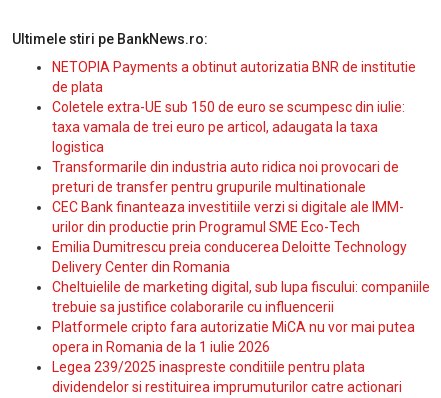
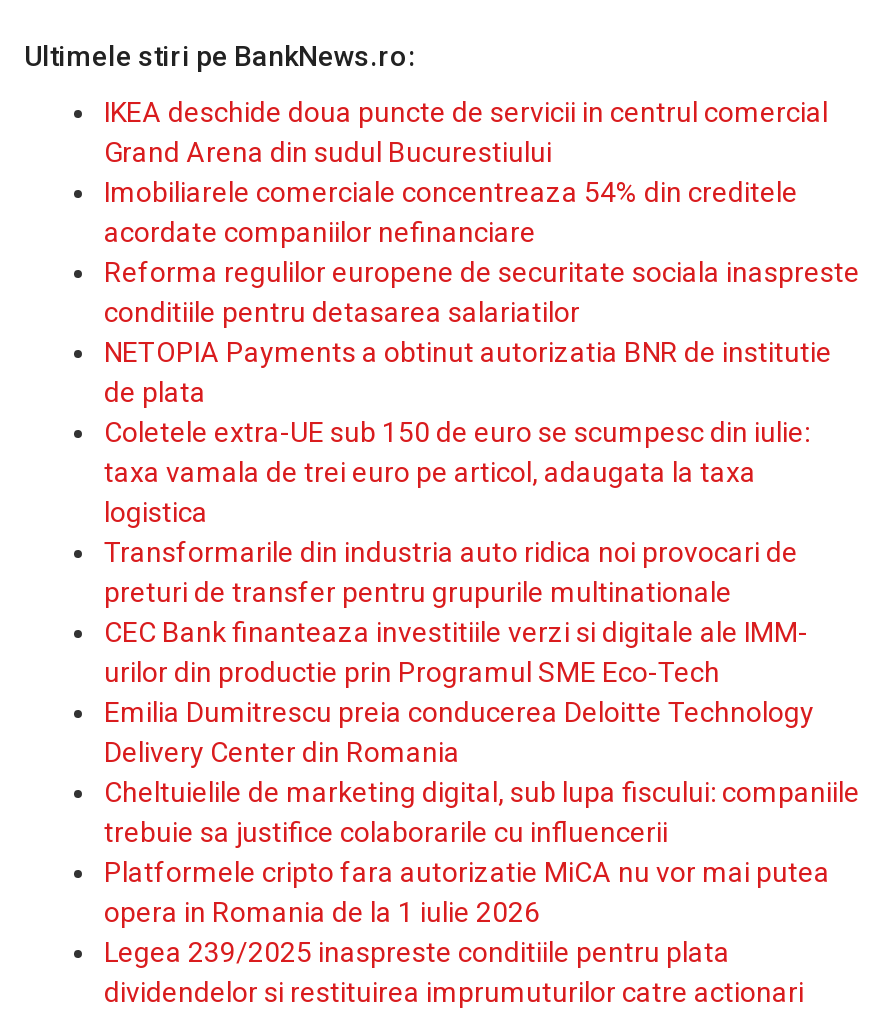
none -> [104,96,860,328] IKEA deschide doua puncte de servicii in centrul comercial | Grand Arena din sudul Bucurestiului | Imobiliarele comerciale concentreaza 54% din creditele | acordate companiilor nefinanciare | Reforma regulilor europene de securitate sociala inaspreste | conditiile pentru detasarea salariatilor

